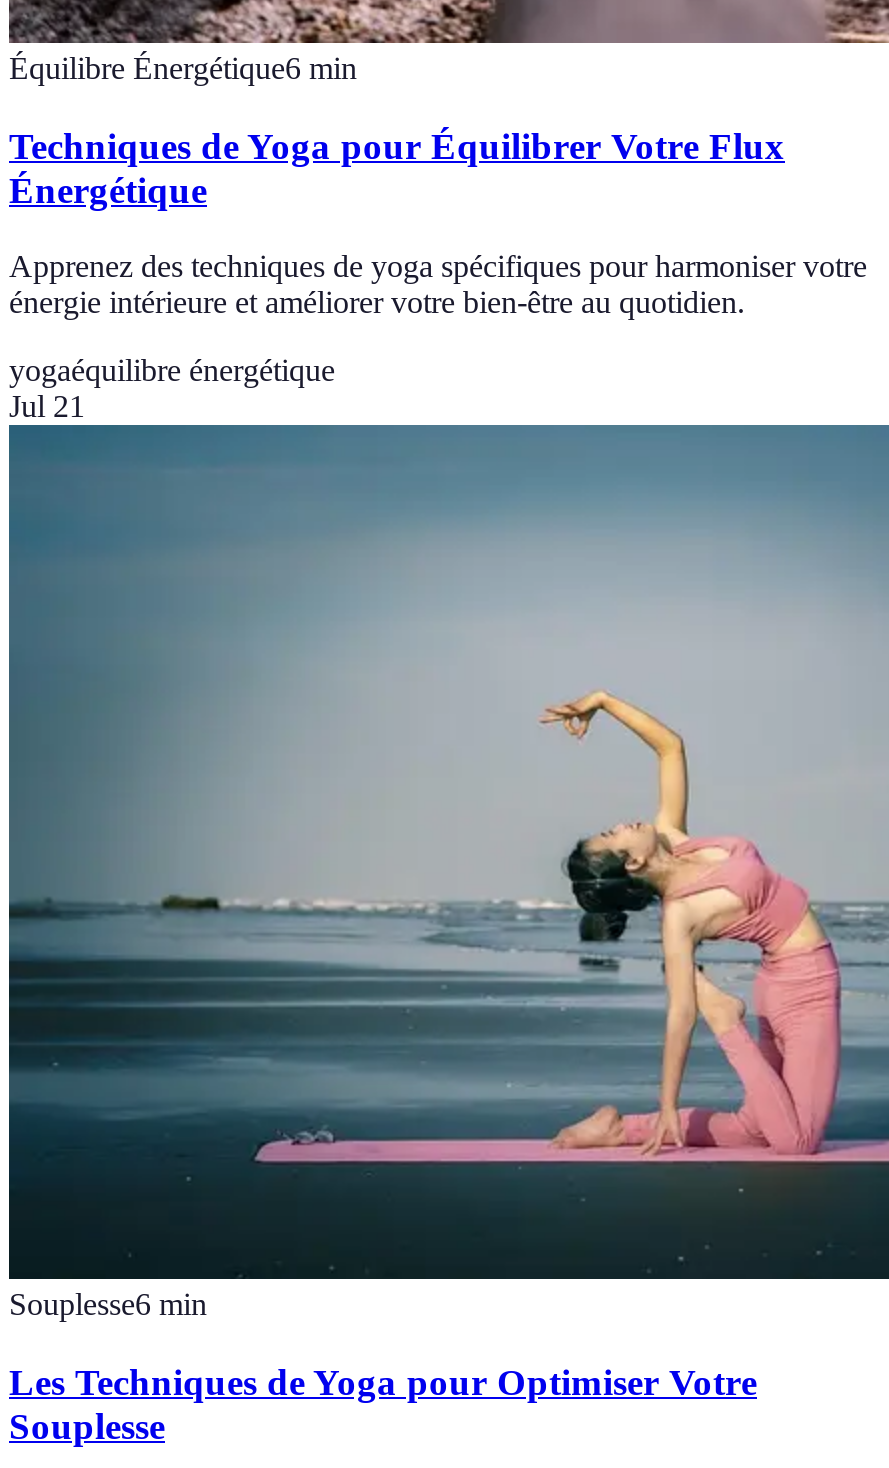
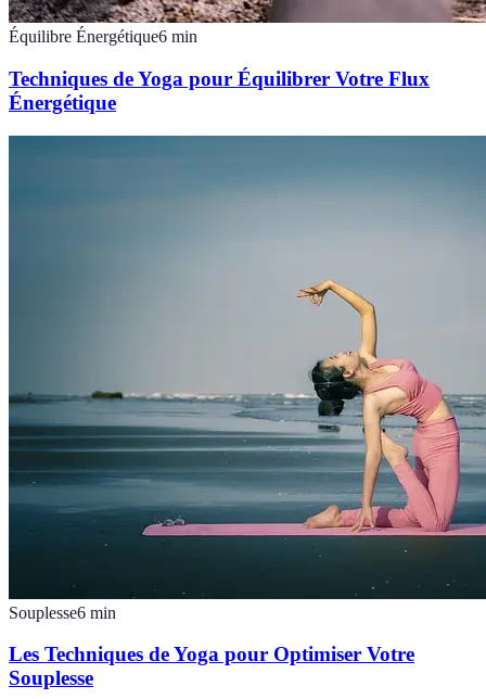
[9,249,867,423] Apprenez des techniques de yoga spécifiques pour harmoniser votre | énergie intérieure et améliorer votre bien-être au quotidien. | yogaéquilibre énergétique | Jul 21 -> none

